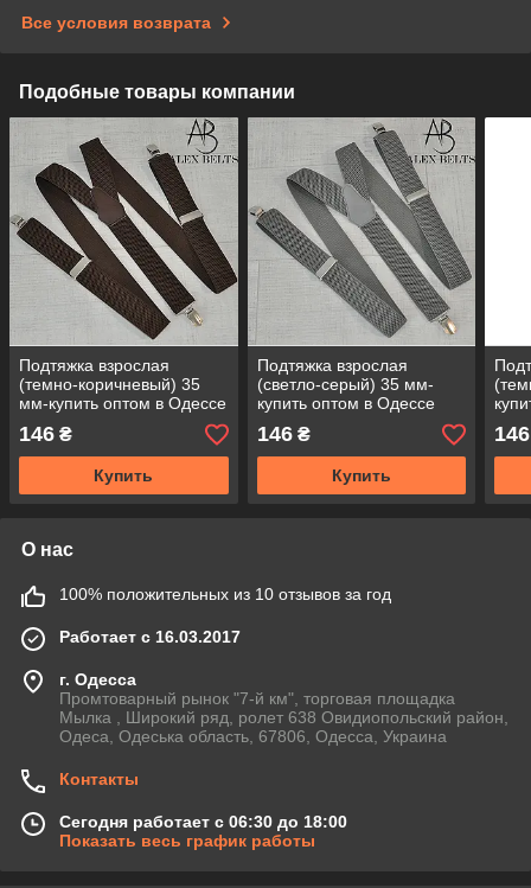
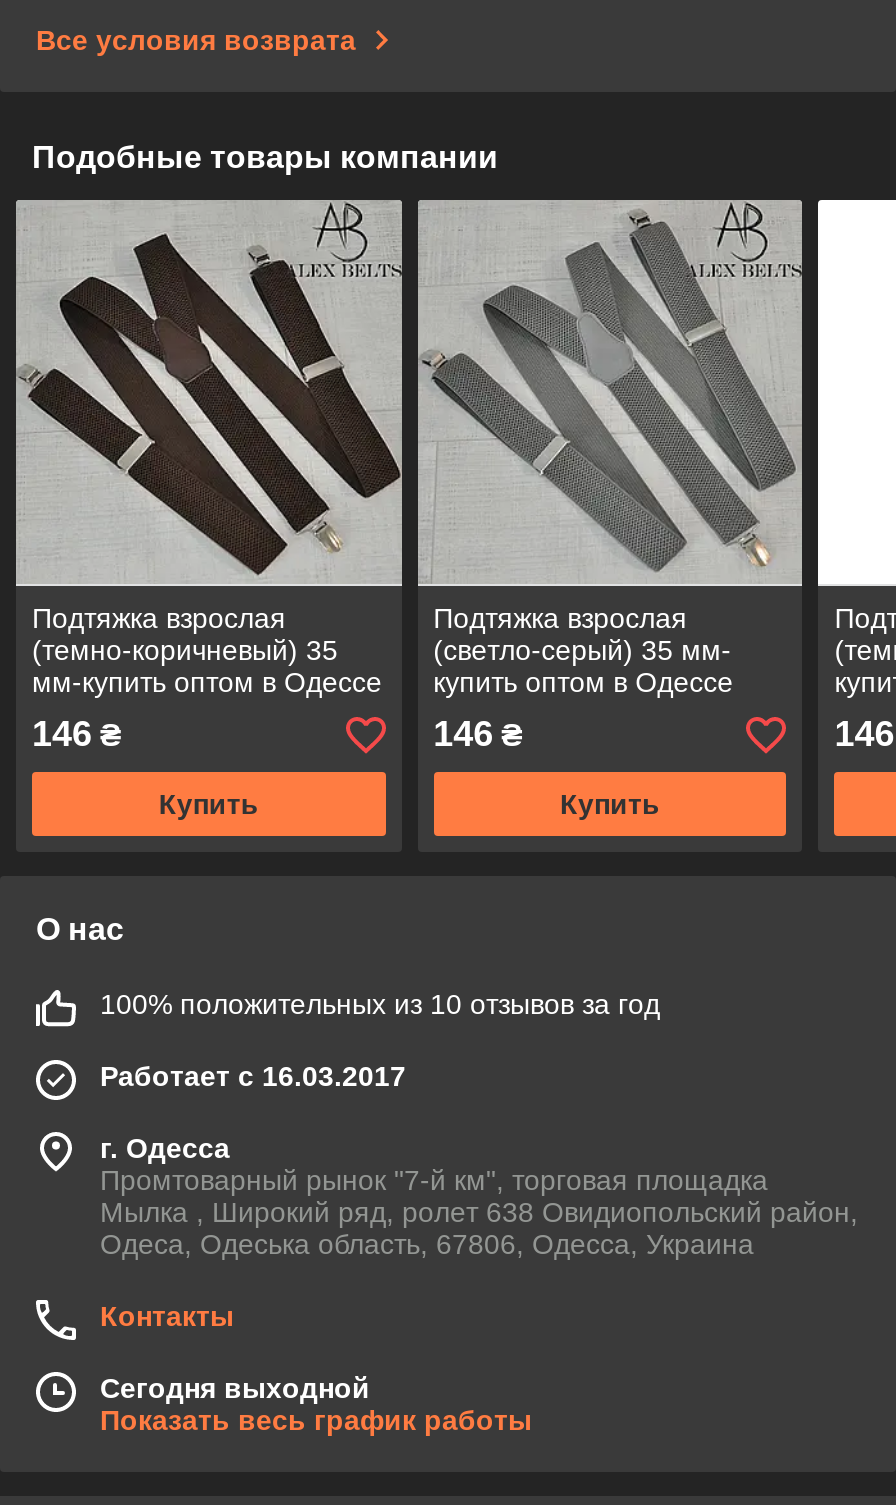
[59,813,347,832] Сегодня работает с 06:30 до 18:00 -> [100,1373,370,1405] Сегодня выходной

